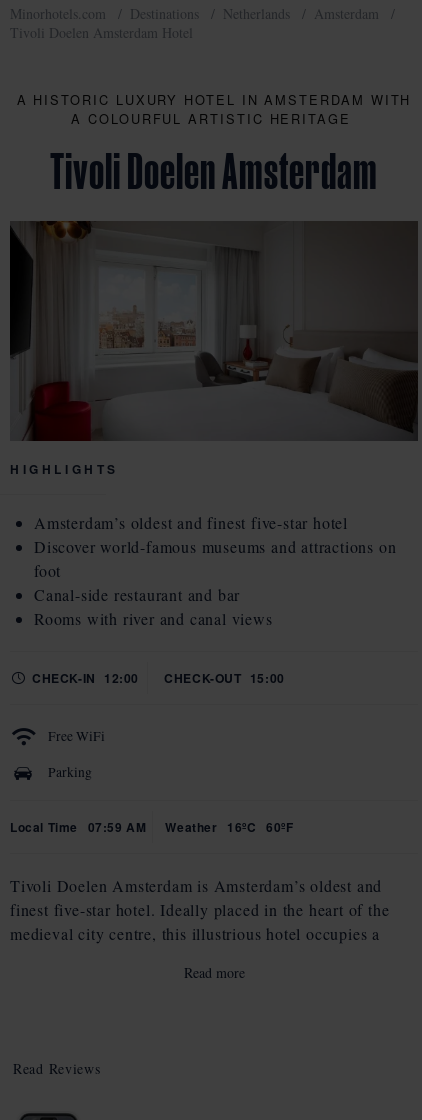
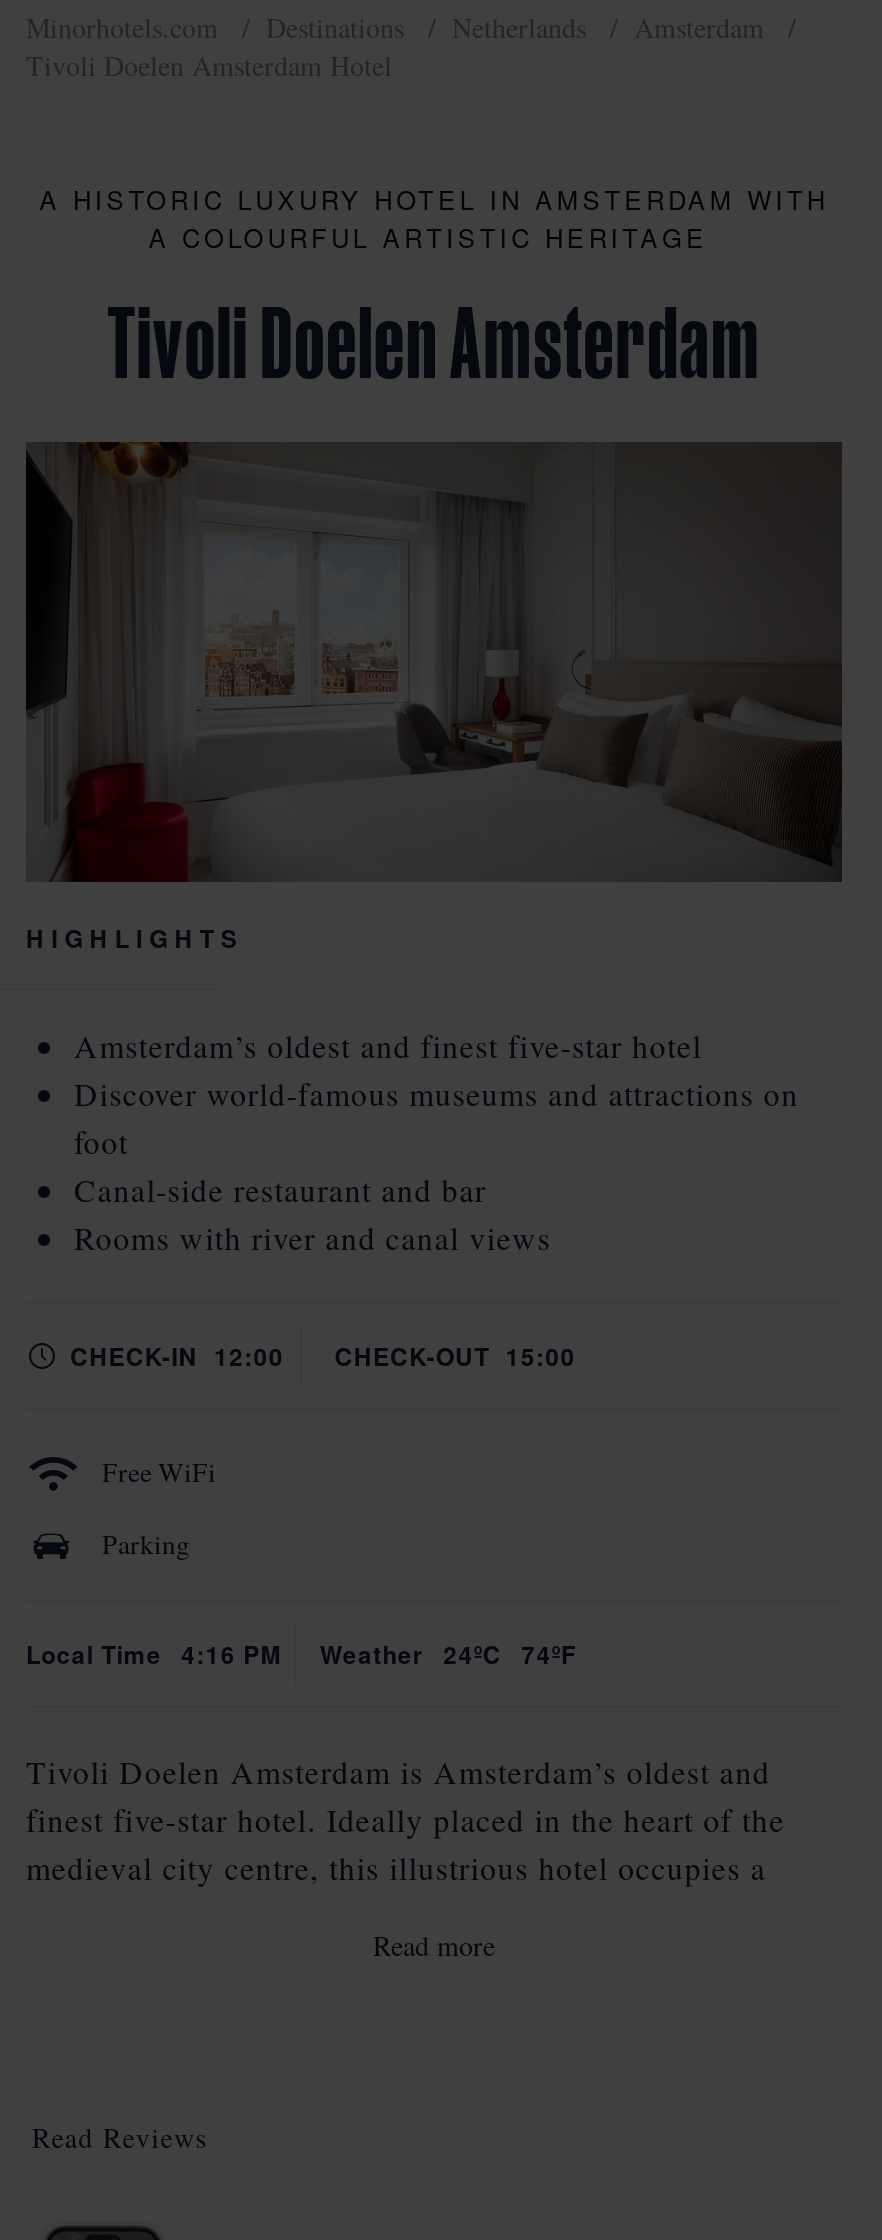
[10,818,146,836] Local Time 07:59 AM -> [26,1636,282,1672] Local Time 4:16 PM
[165,818,294,836] Weather 16ºC 60ºF -> [320,1636,576,1672] Weather 24ºC 74ºF

